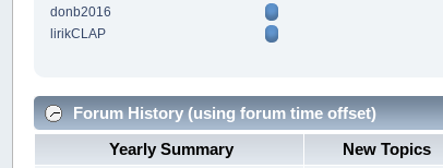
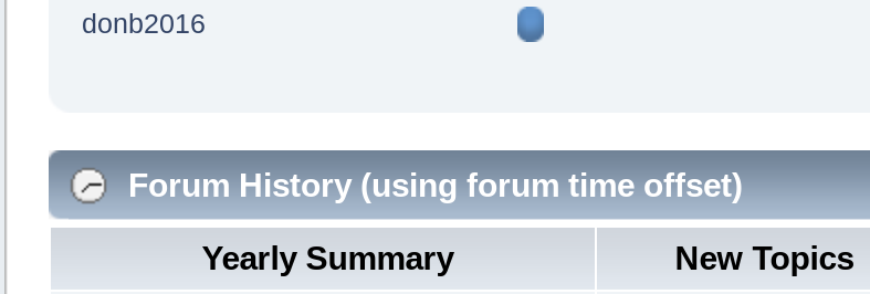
[50,27,106,42] lirikCLAP -> none

